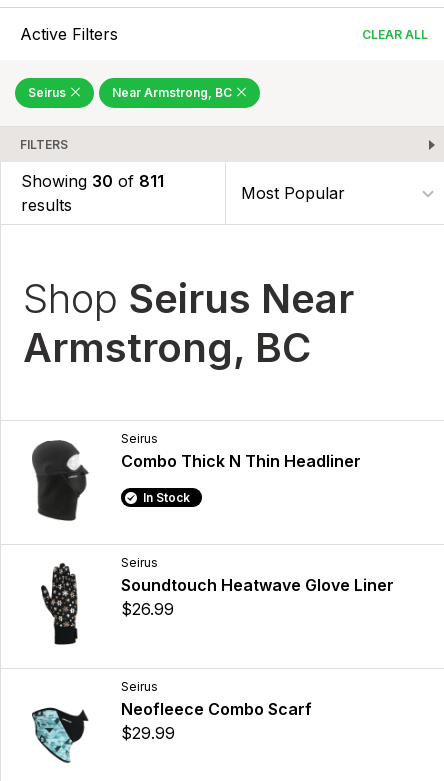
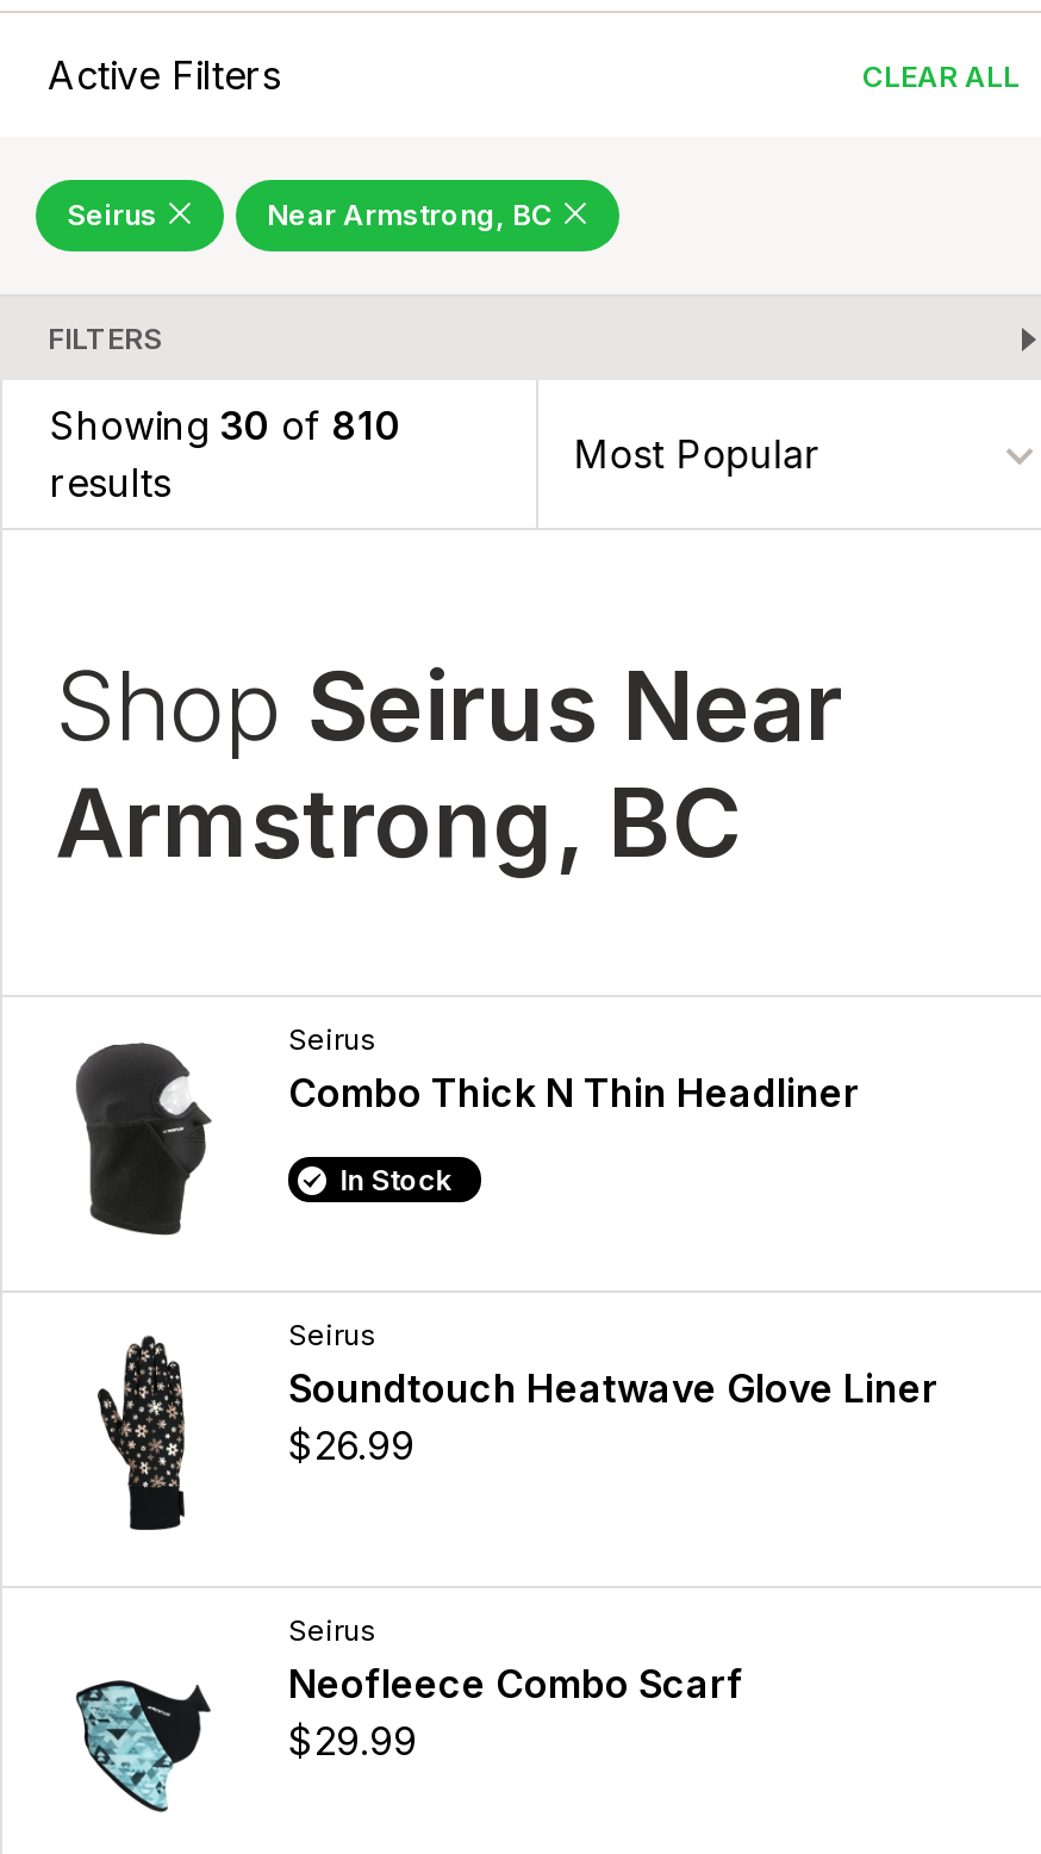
[21,171,164,191] Showing 30 of 811 -> [50,401,400,449] Showing 30 of 810

